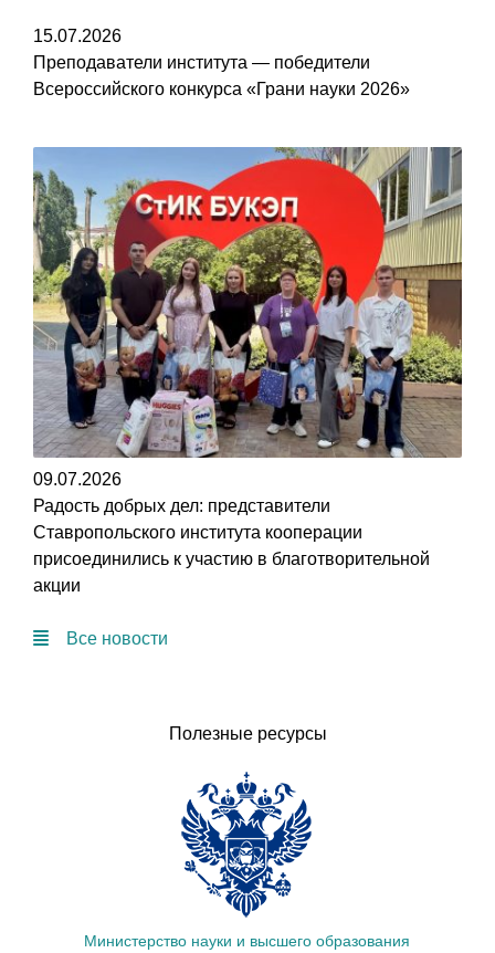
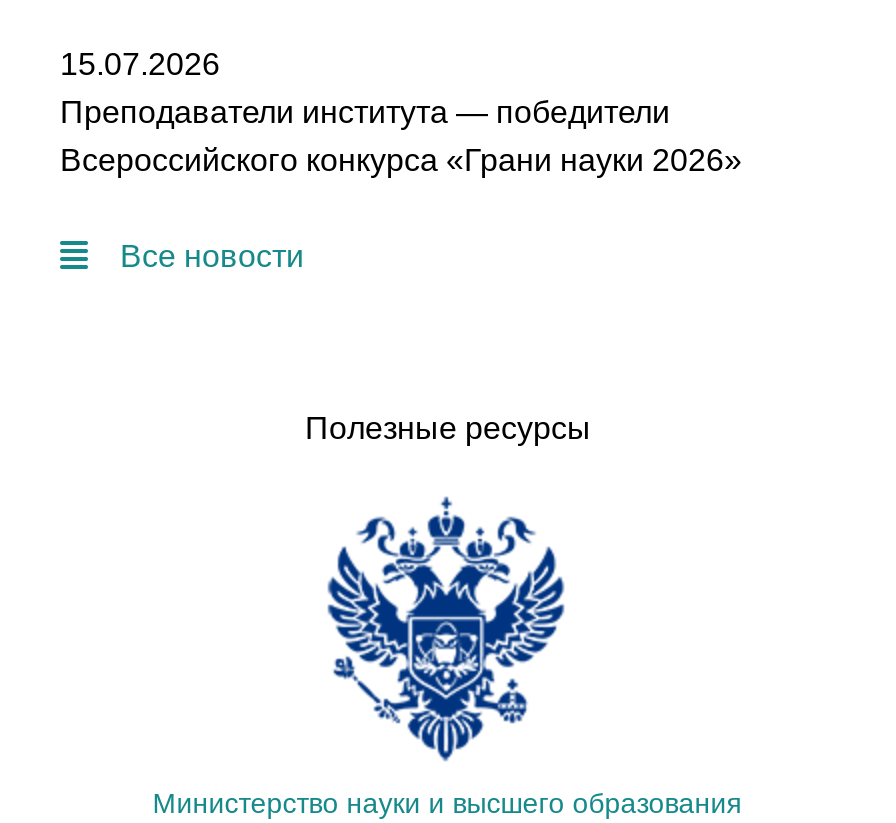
[32,146,463,595] [image] | 09.07.2026 | Радость добрых дел: представители | Ставропольского института кооперации | присоединились к участию в благотворительной | акции -> none

